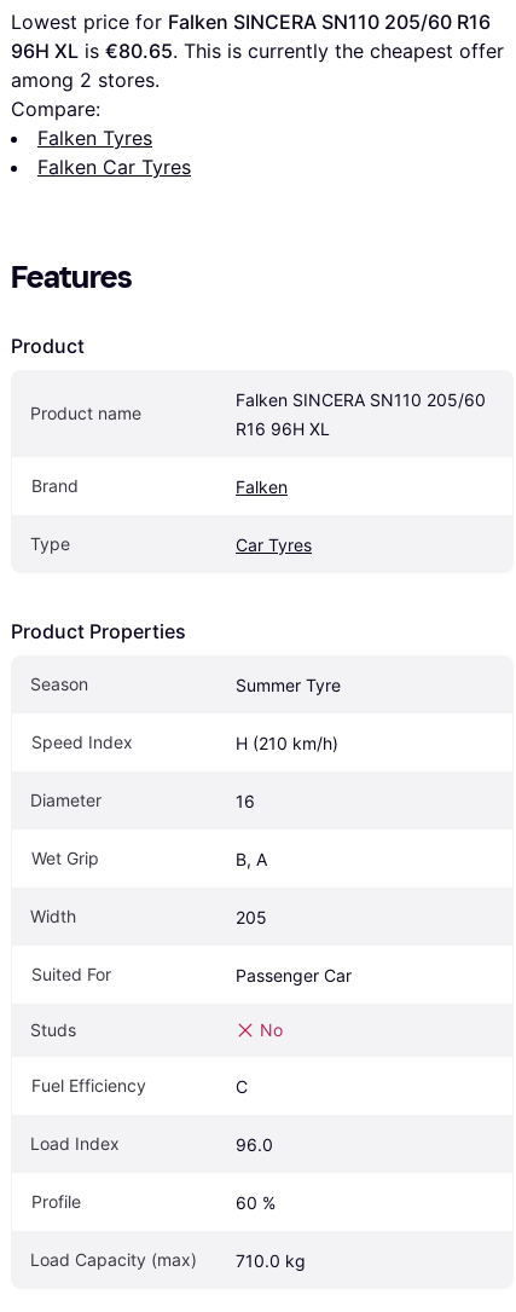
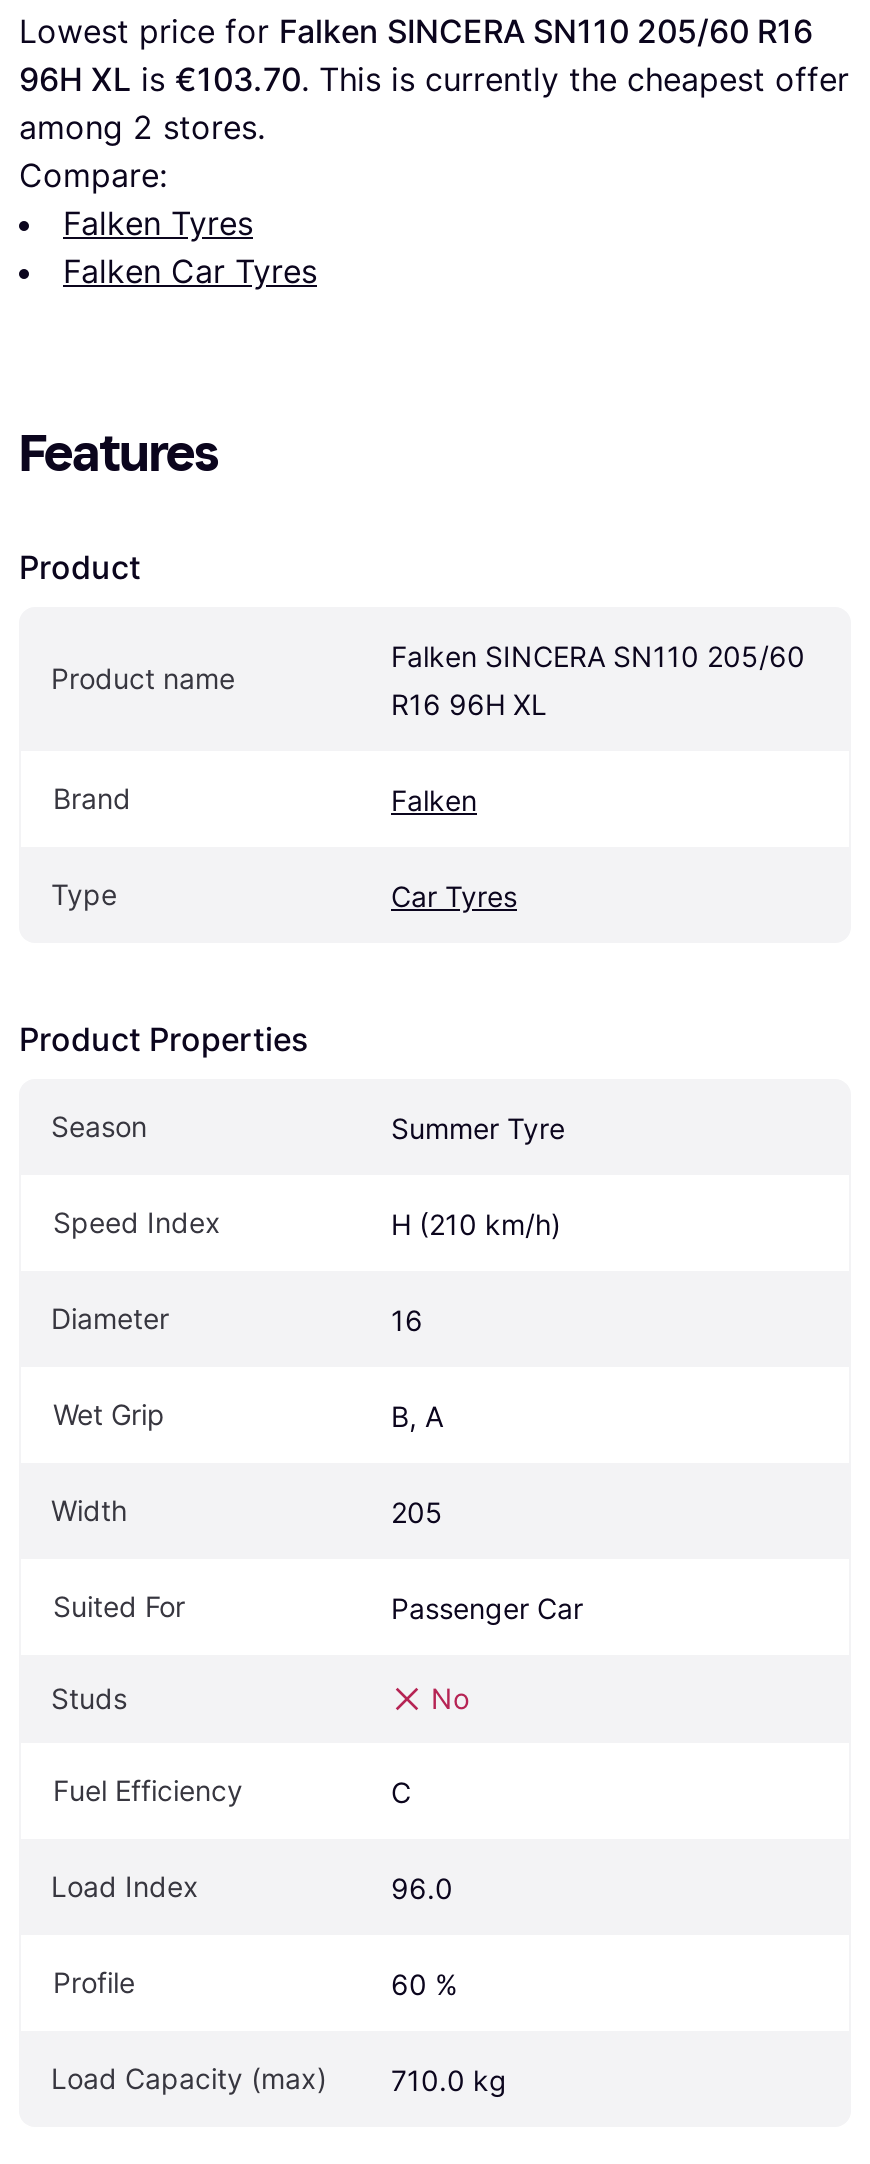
[11,39,504,63] 96H XL is €80.65. This is currently the cheapest offer -> [19,59,849,99] 96H XL is €103.70. This is currently the cheapest offer

